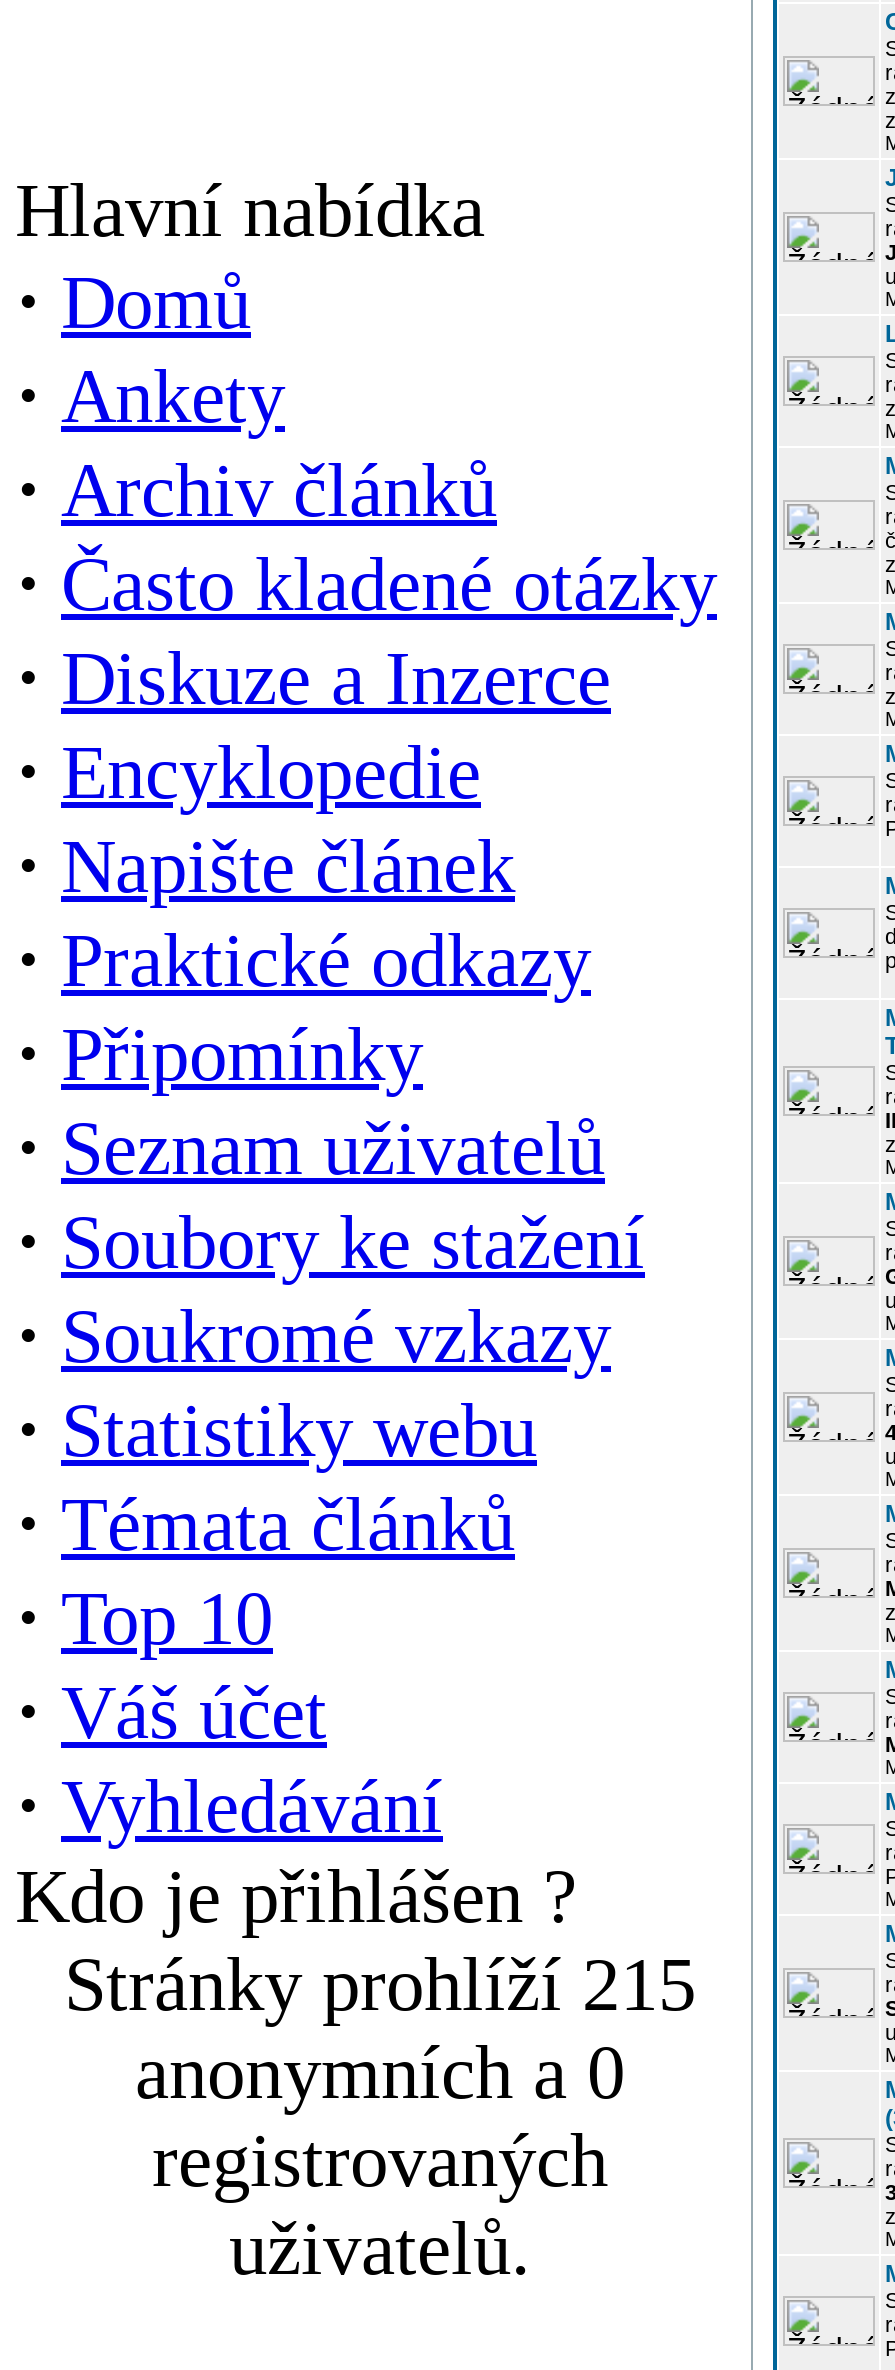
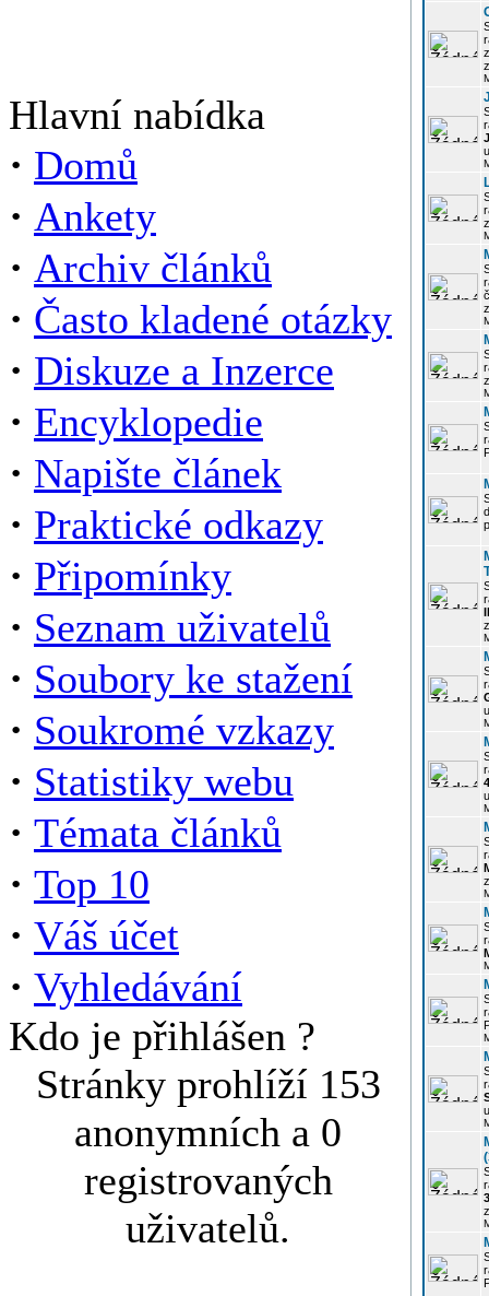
[64,1942,696,2026] Stránky prohlíží 215 -> [35,1061,380,1107] Stránky prohlíží 153

